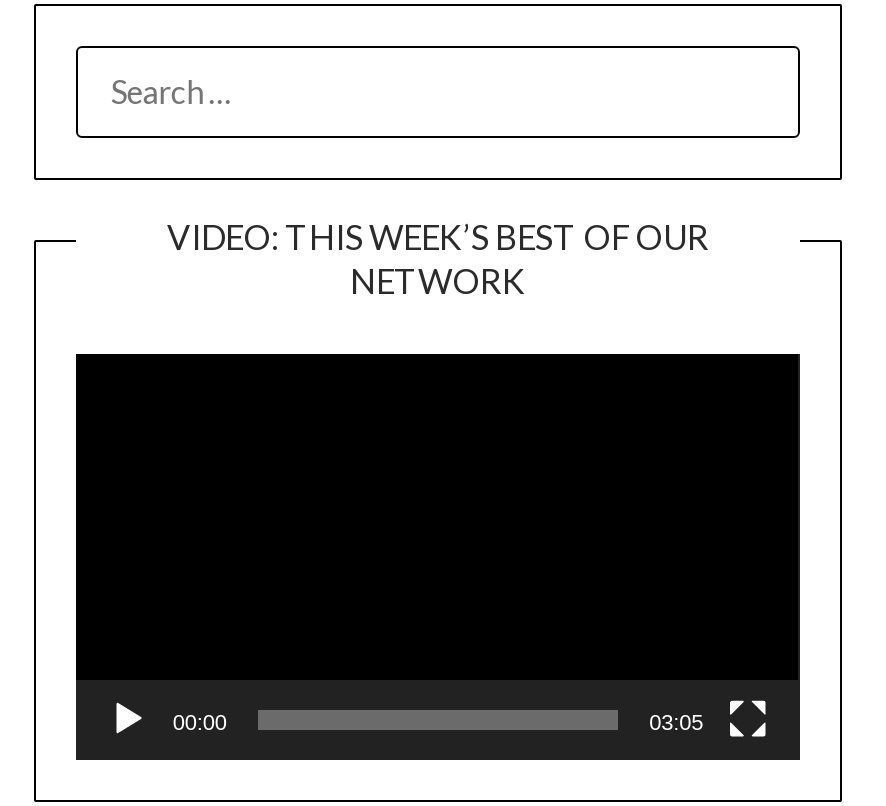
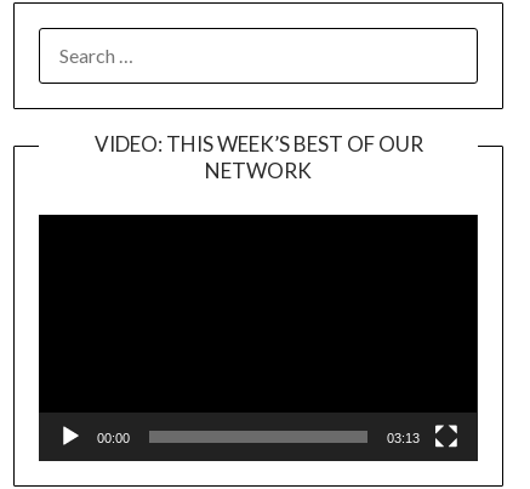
[649,710,703,734] 03:05 -> [386,431,419,445] 03:13

